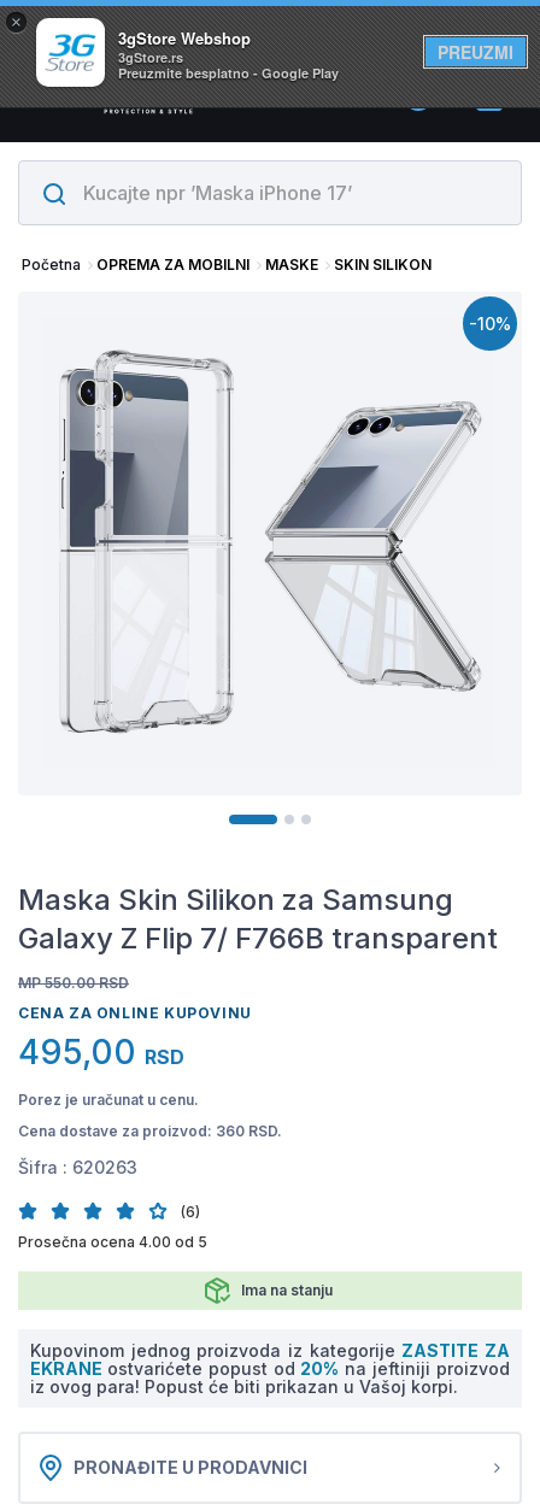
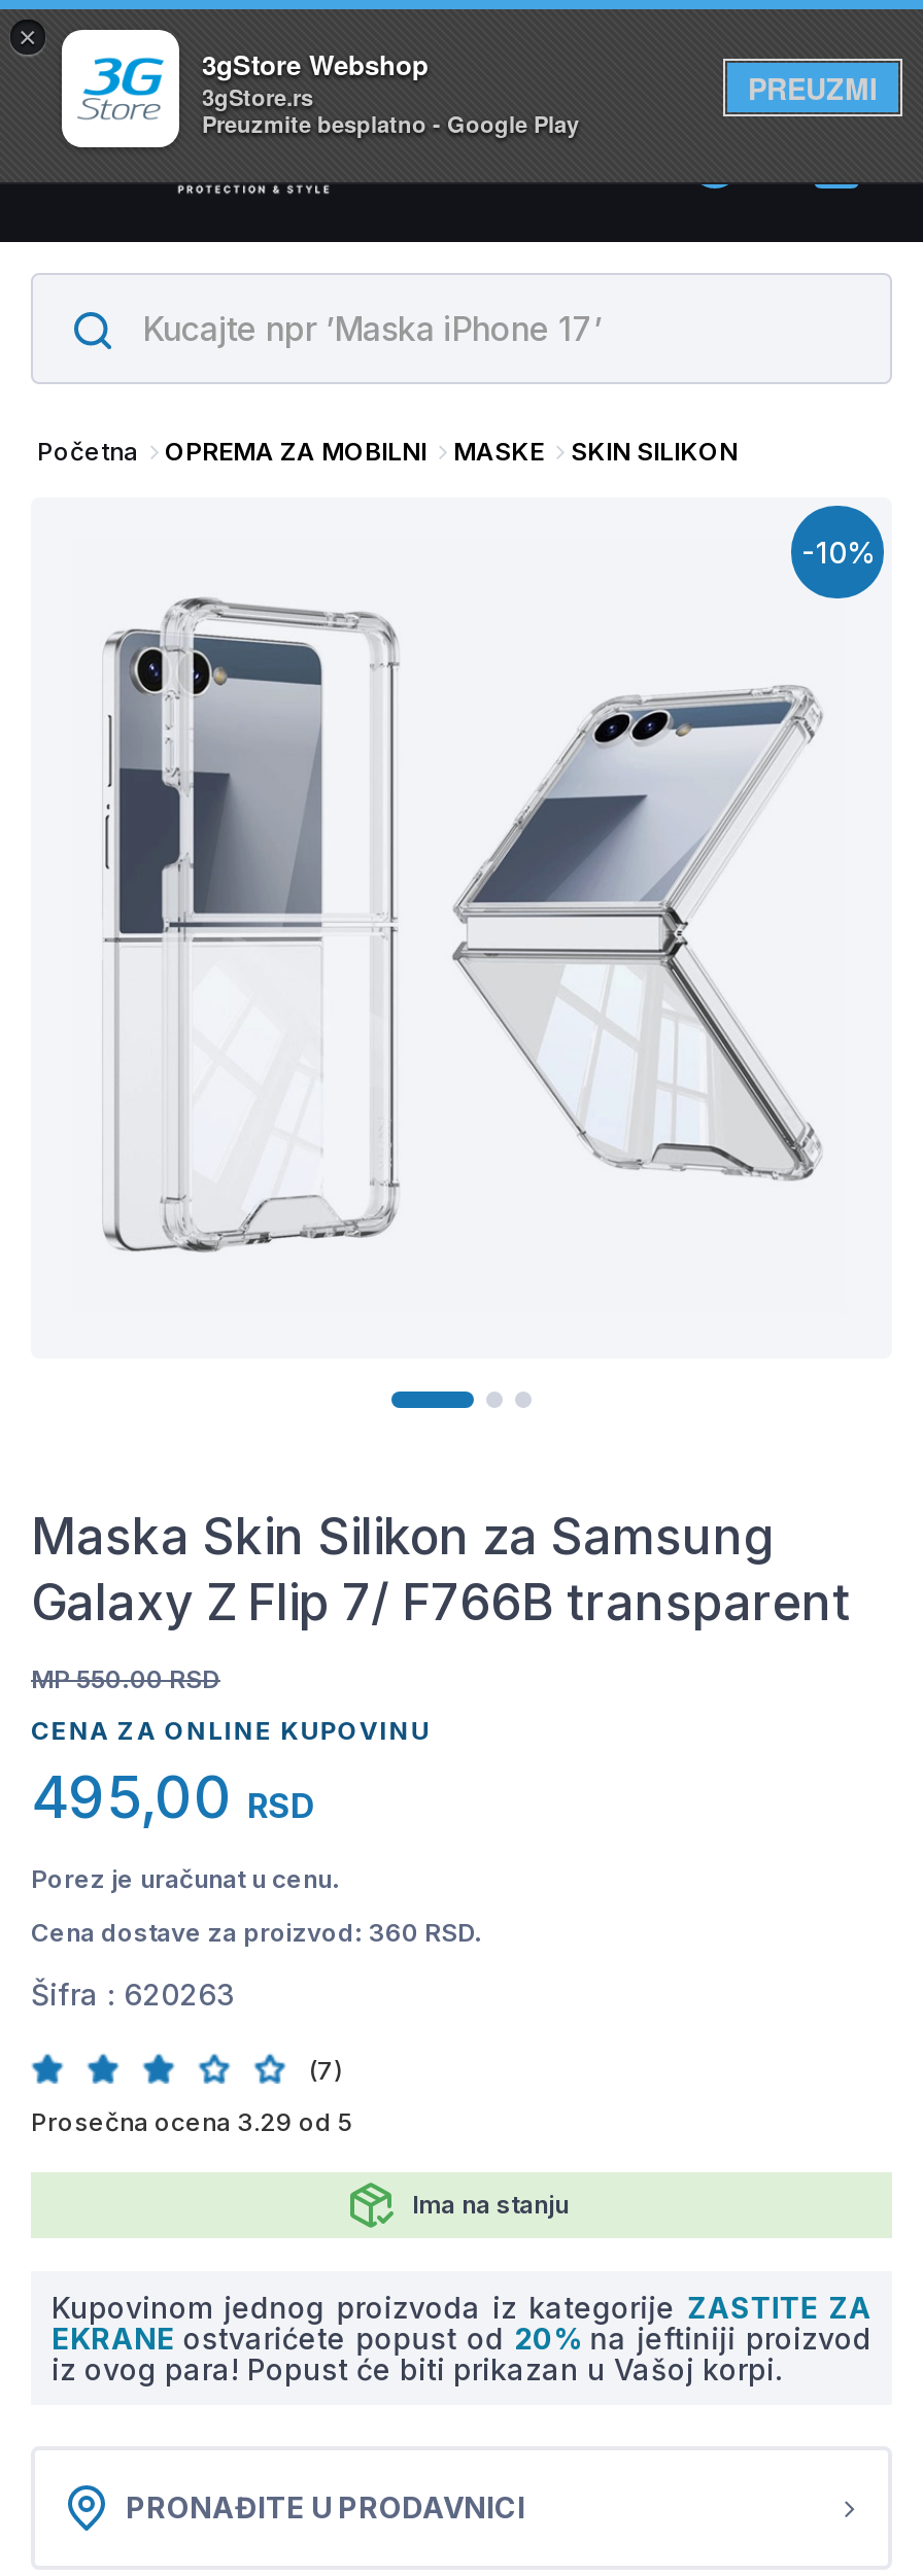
[181,1203,200,1221] (6) -> [309,2055,342,2086] (7)
[18,1233,207,1251] Prosečna ocena 4.00 od 5 -> [31,2106,354,2137] Prosečna ocena 3.29 od 5

